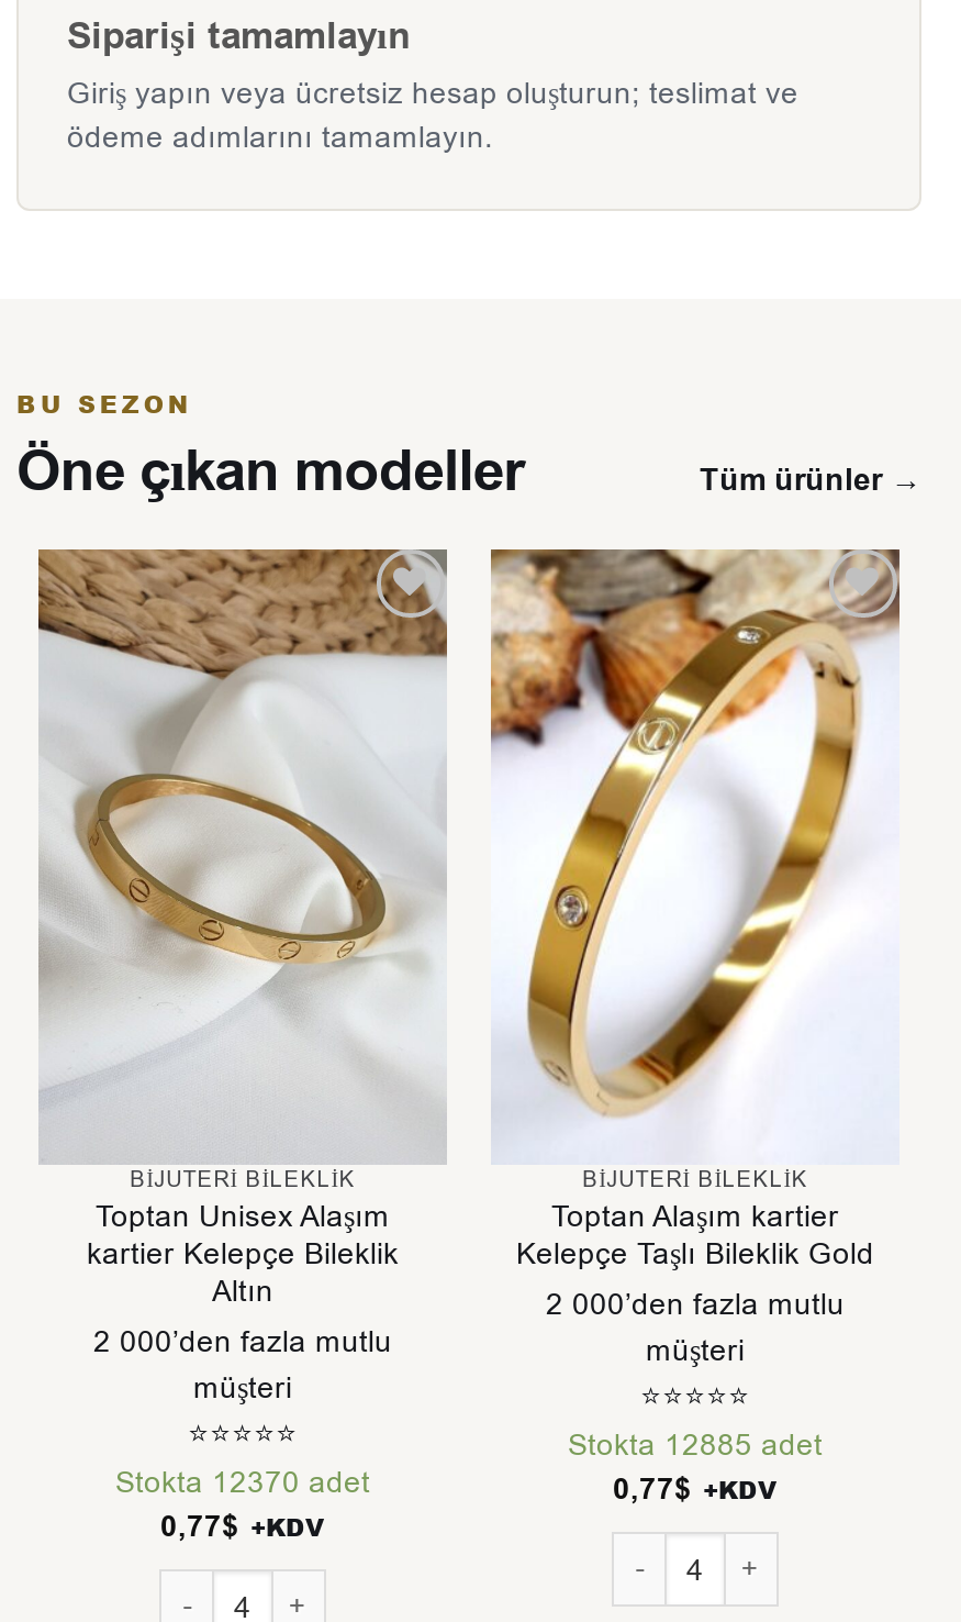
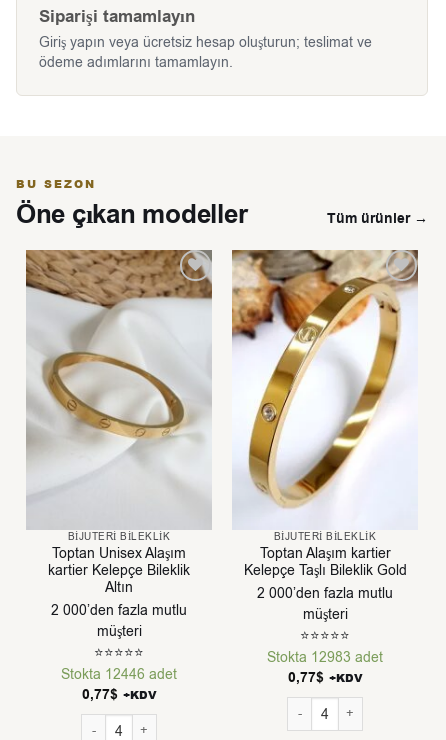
[568,1425,823,1466] Stokta 12885 adet -> [267,648,383,667] Stokta 12983 adet
[115,1462,370,1504] Stokta 12370 adet -> [61,665,177,684] Stokta 12446 adet

